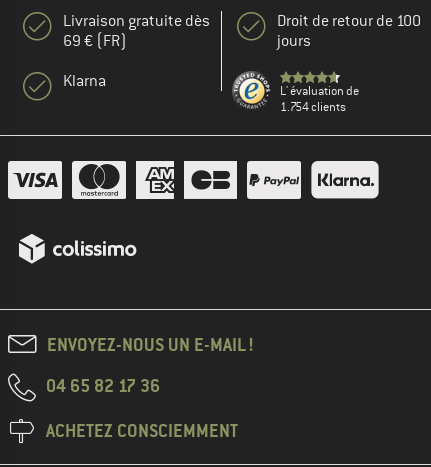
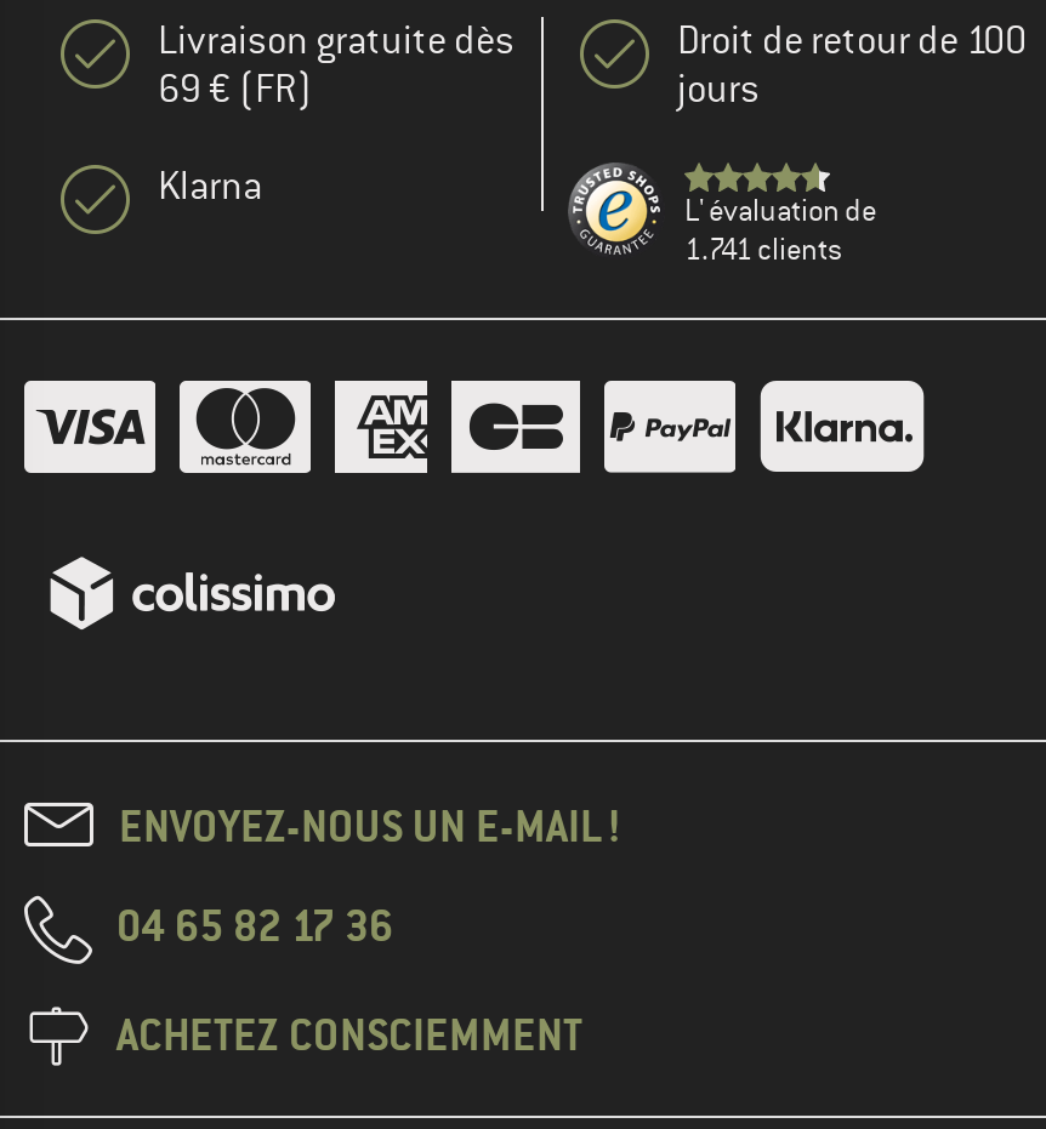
[280,99,346,115] 1.754 clients -> [684,231,842,269] 1.741 clients

